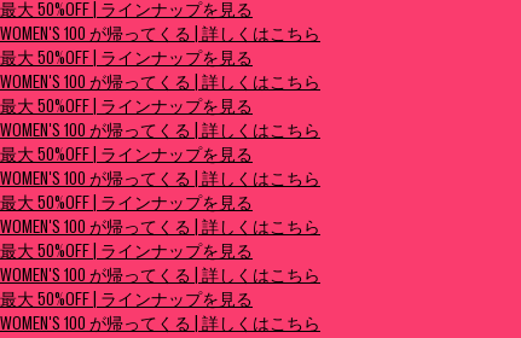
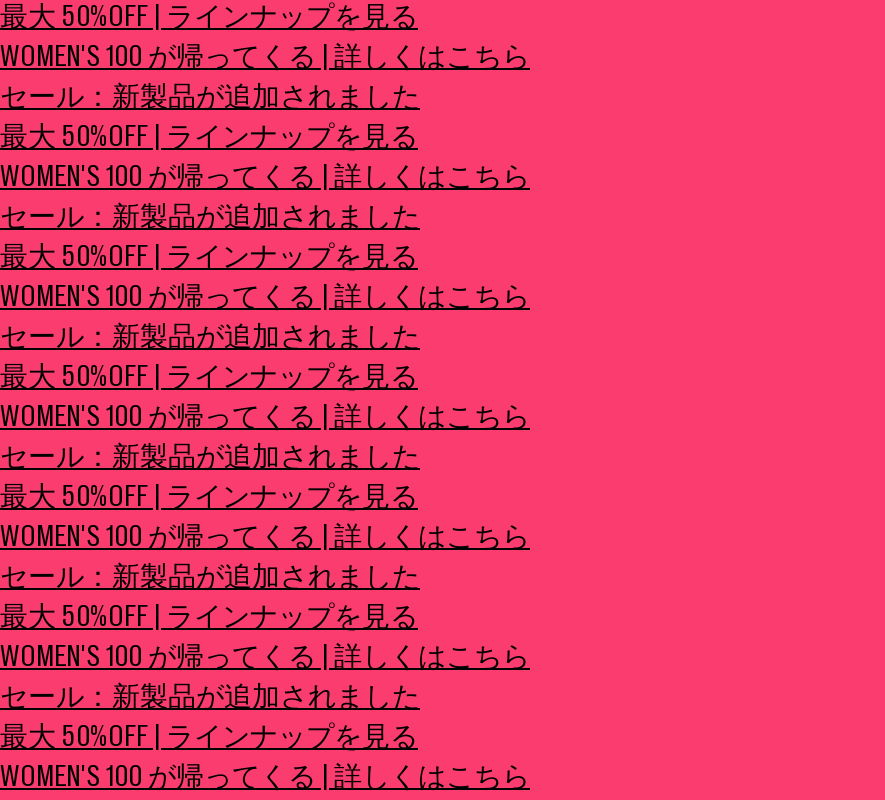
none -> [0,84,420,114] セール：新製品が追加されました
none -> [0,204,420,234] セール：新製品が追加されました
none -> [0,324,420,354] セール：新製品が追加されました
none -> [0,444,420,474] セール：新製品が追加されました
none -> [0,564,420,594] セール：新製品が追加されました
none -> [0,684,420,714] セール：新製品が追加されました

